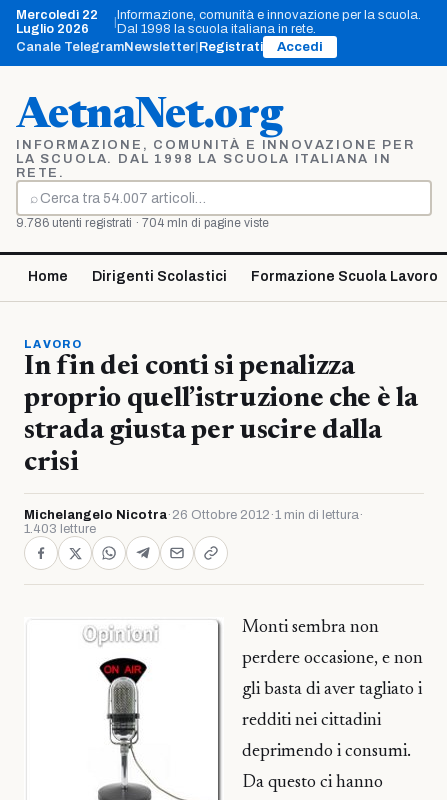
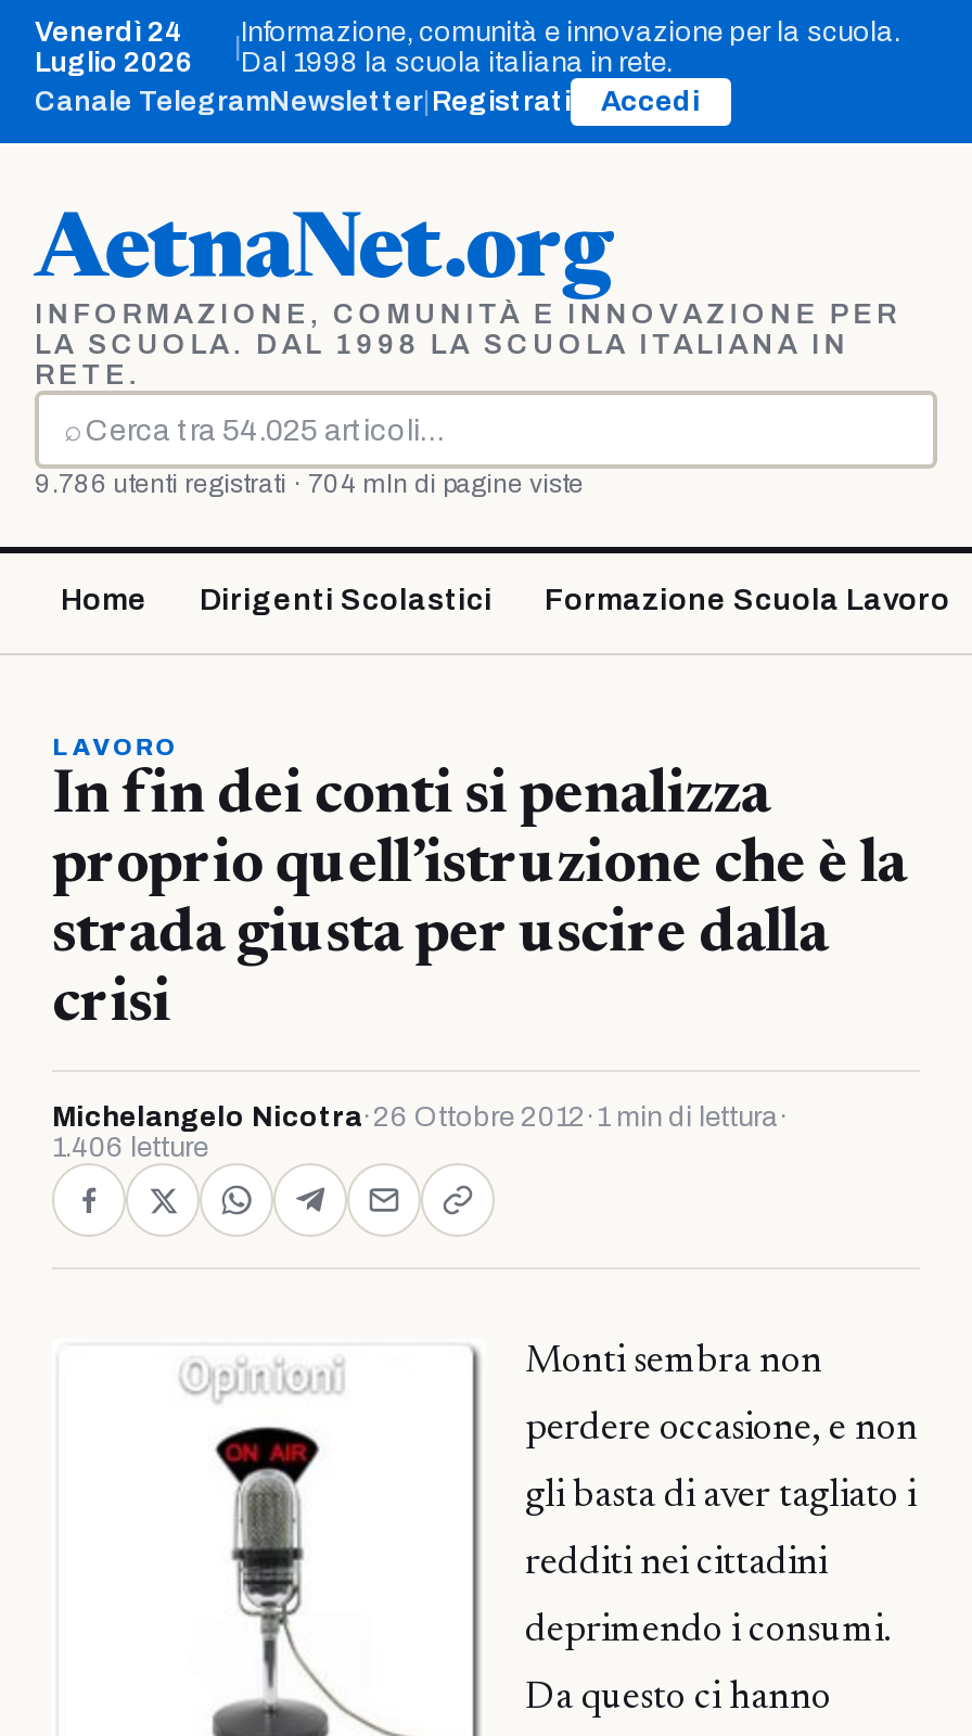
[16,8,98,22] Mercoledì 22 -> [35,17,184,48] Venerdì 24
[24,522,96,536] 1.403 letture -> [52,1133,208,1163] 1.406 letture

